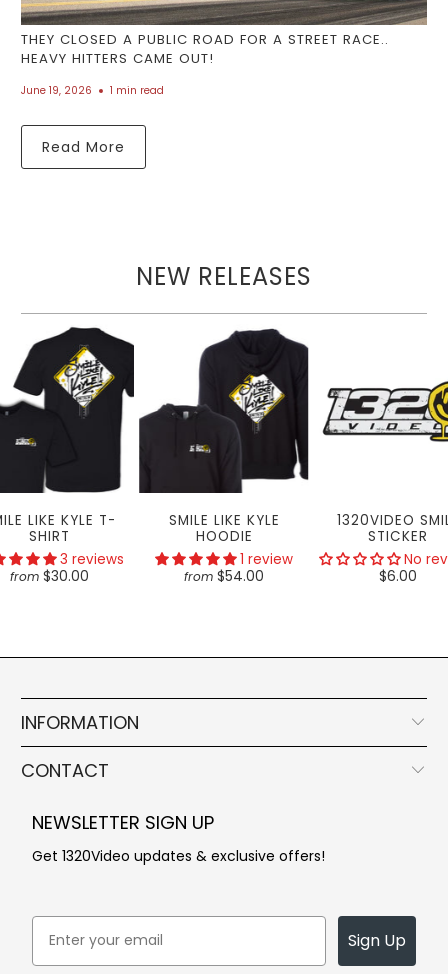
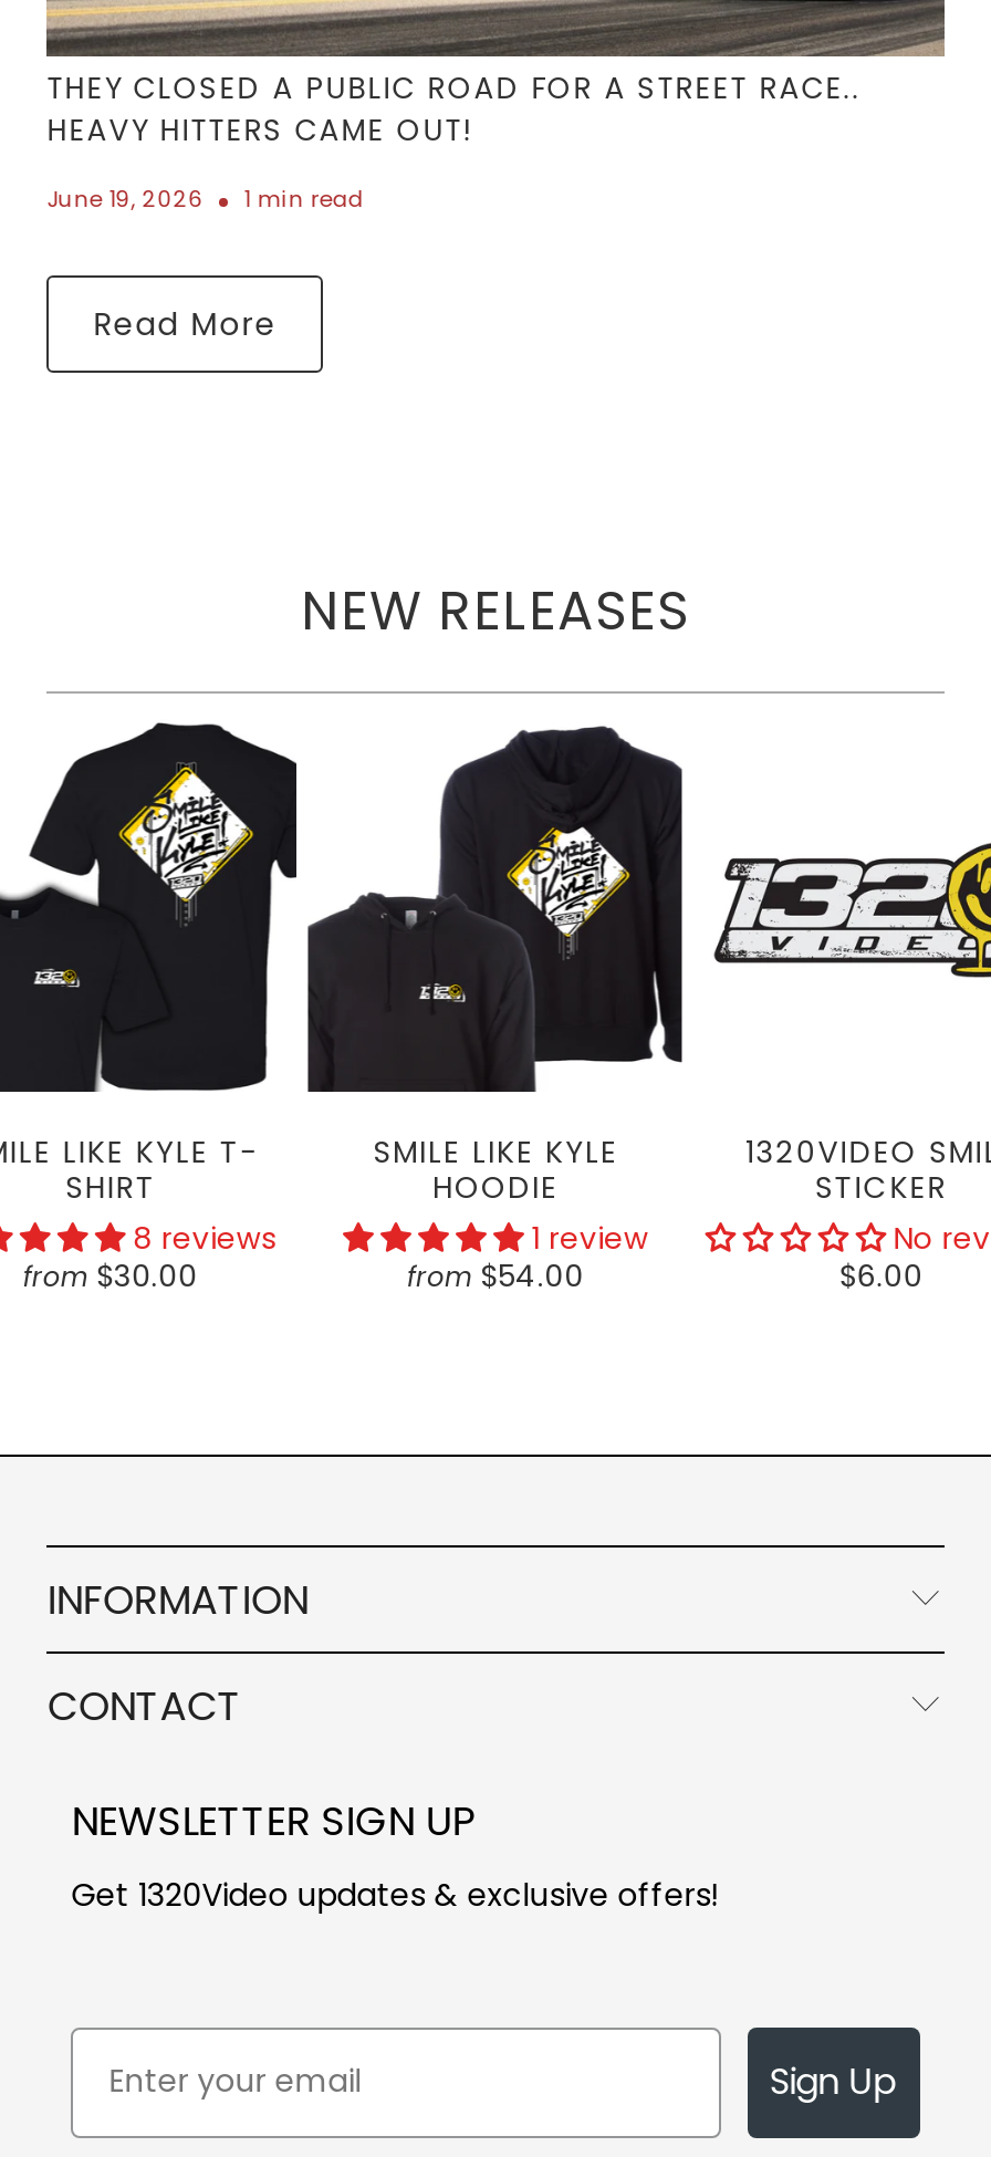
[60,550,124,569] 3 reviews -> [132,1217,276,1259] 8 reviews

